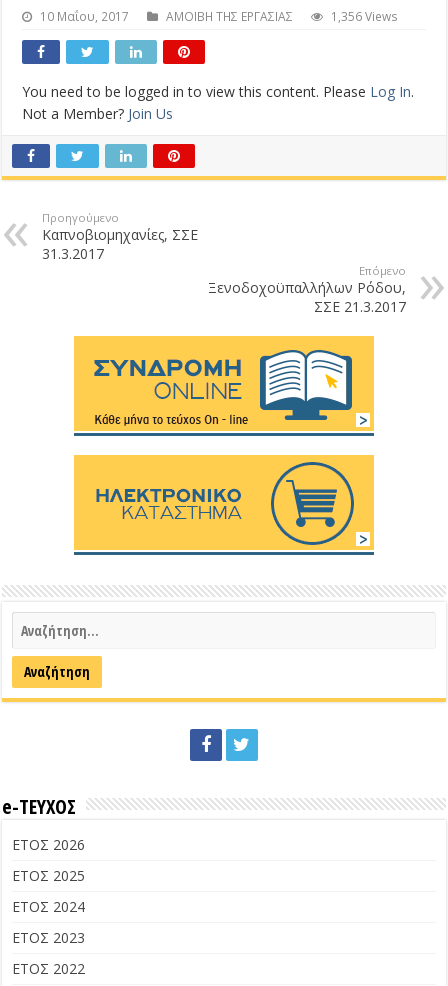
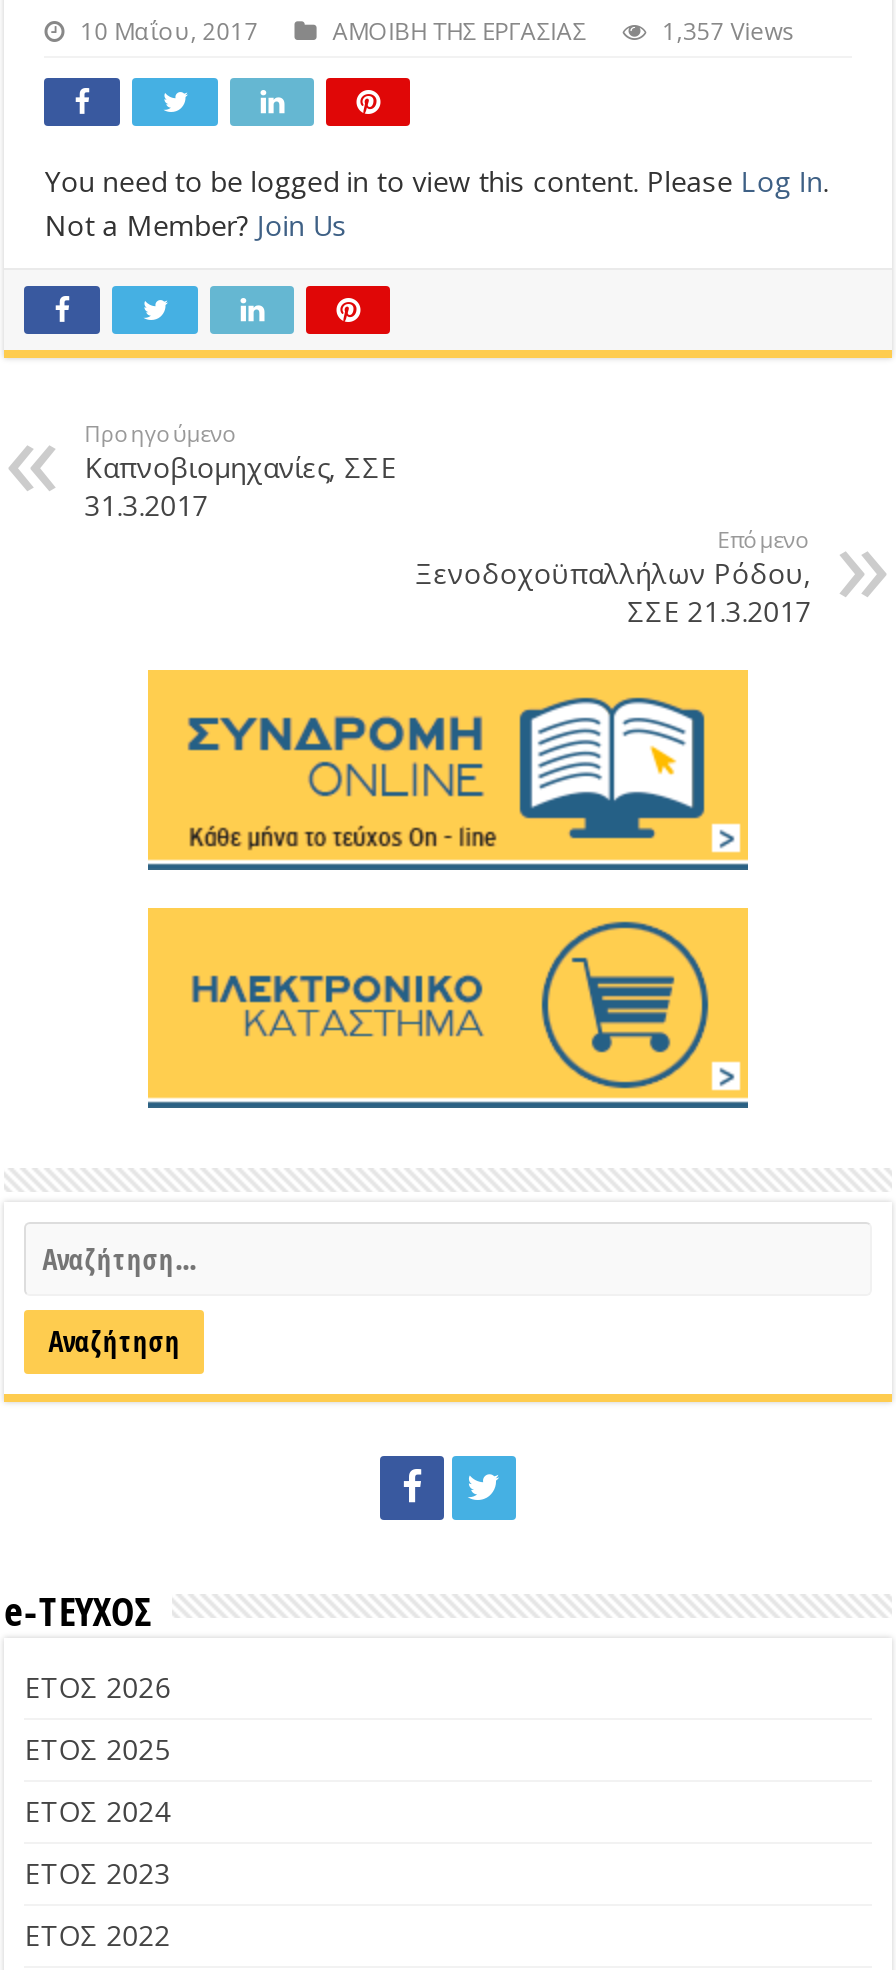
[331,8,398,24] 1,356 Views -> [662,15,796,47] 1,357 Views

